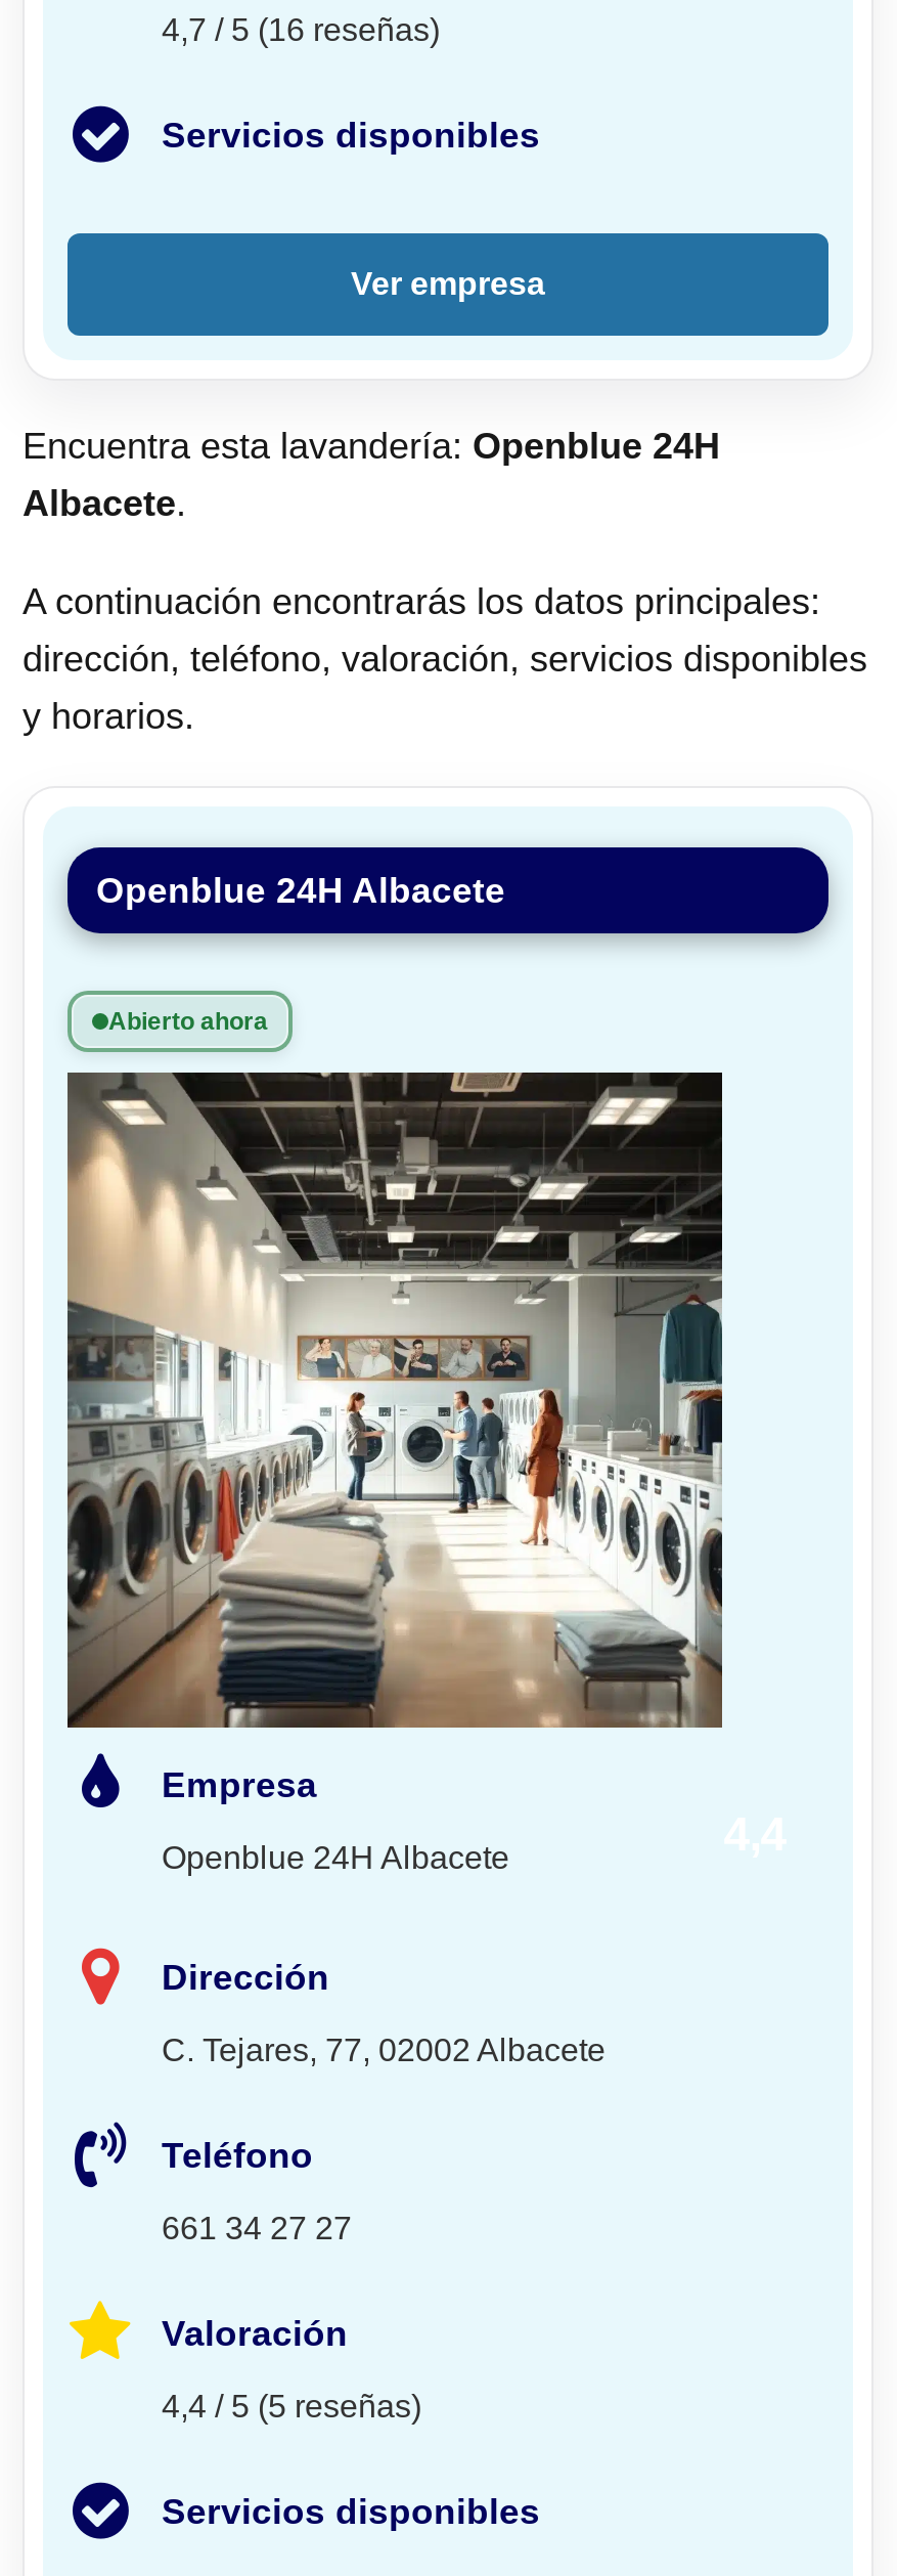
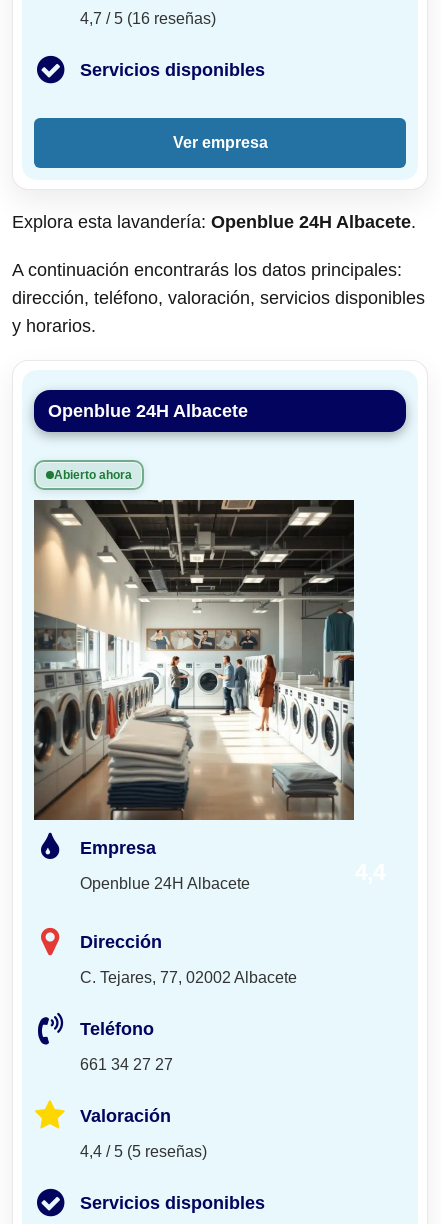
[23,427,720,525] Encuentra esta lavandería: Openblue 24H | Albacete. -> [12,212,416,232] Explora esta lavandería: Openblue 24H Albacete.

